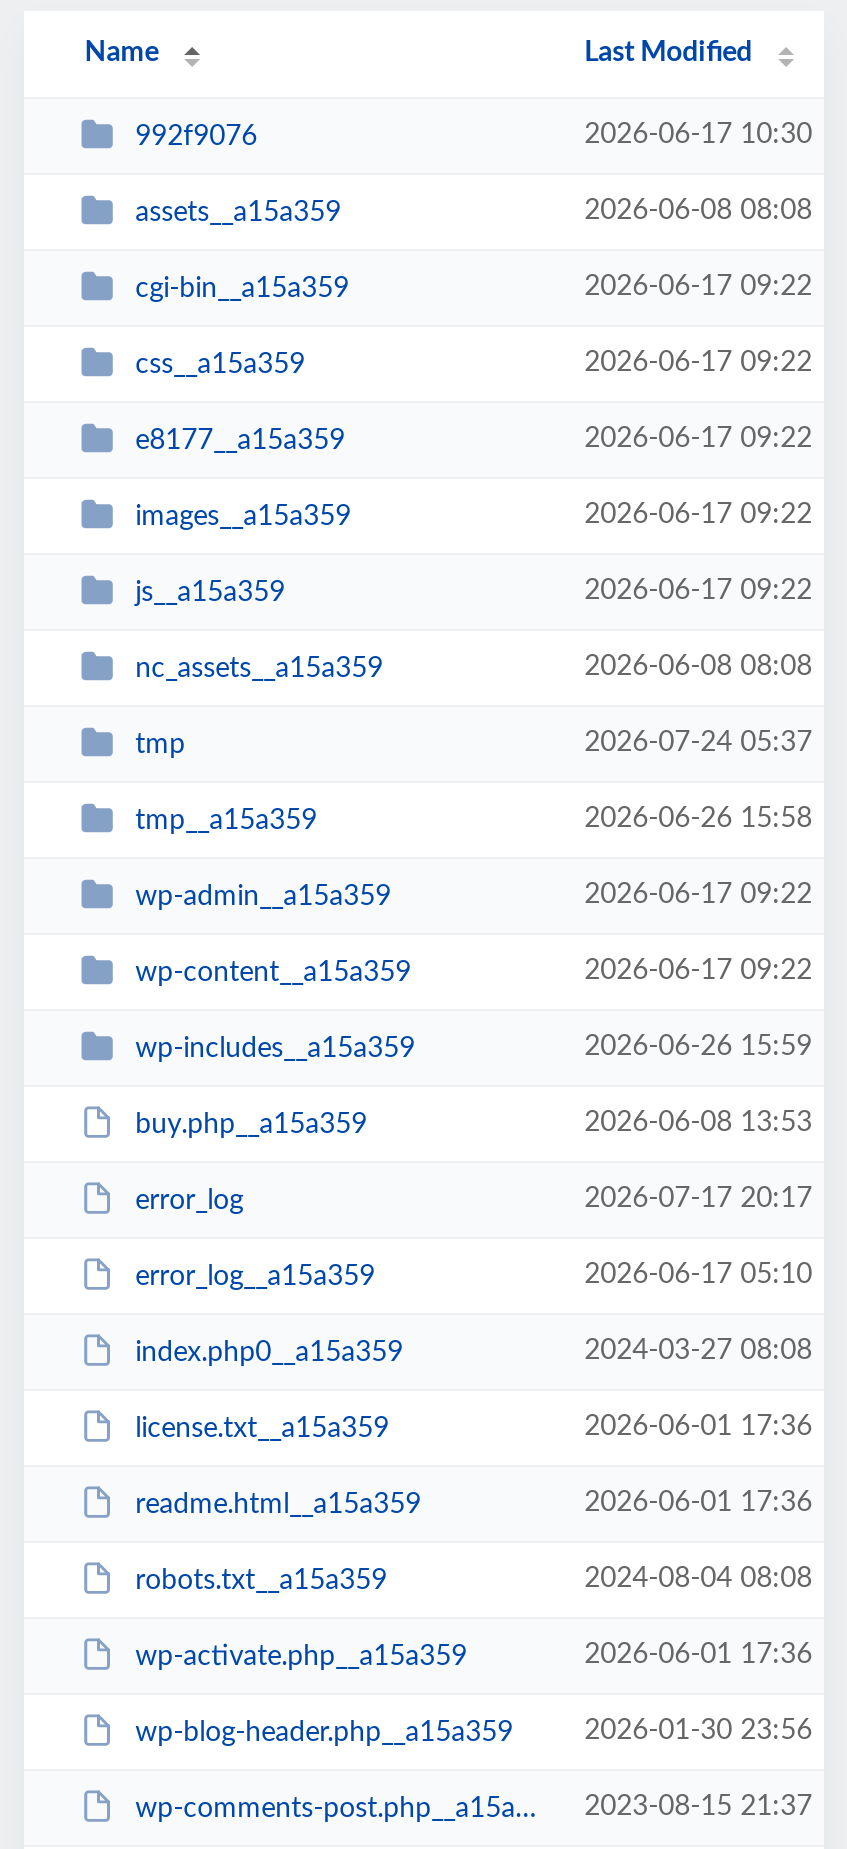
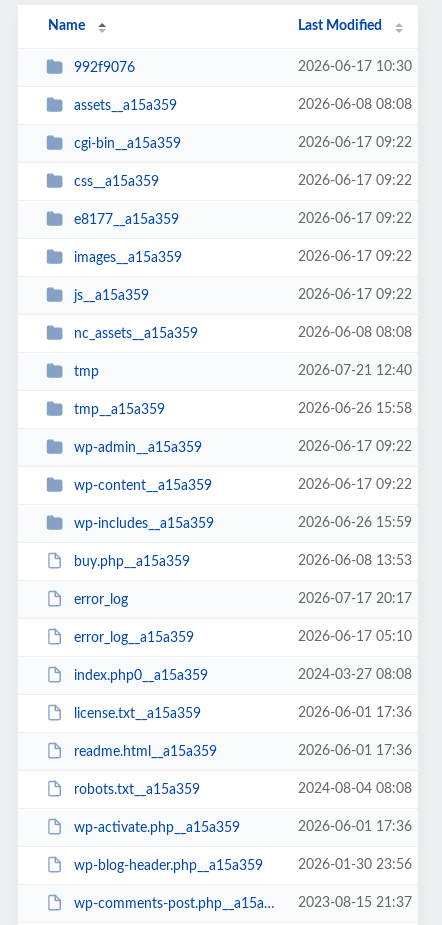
[584,729,812,757] 2026-07-24 05:37 -> [298,364,412,378] 2026-07-21 12:40

